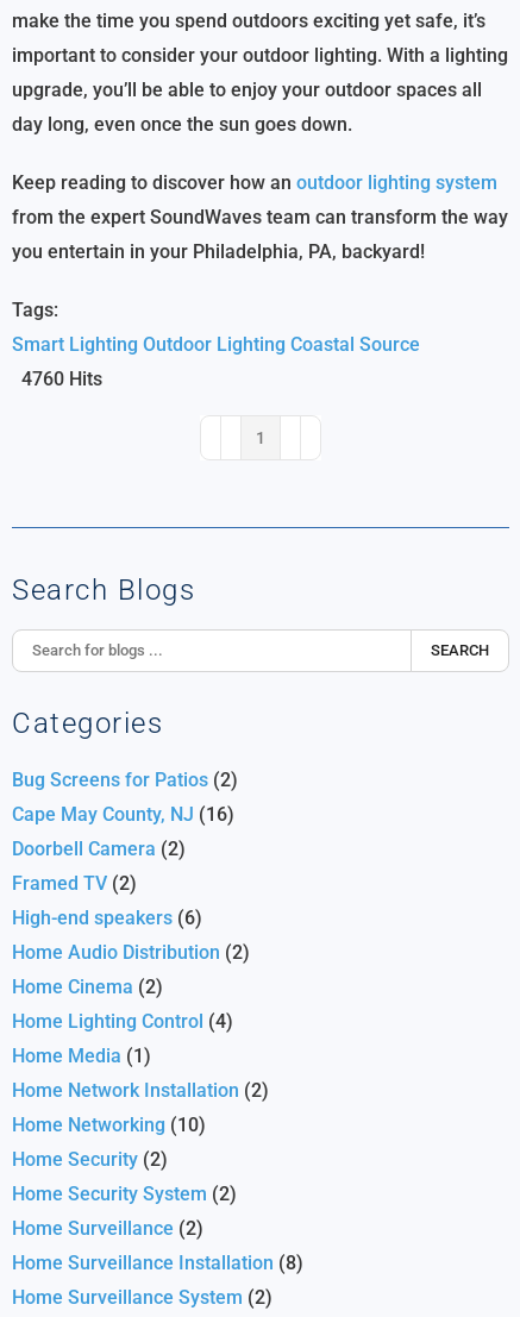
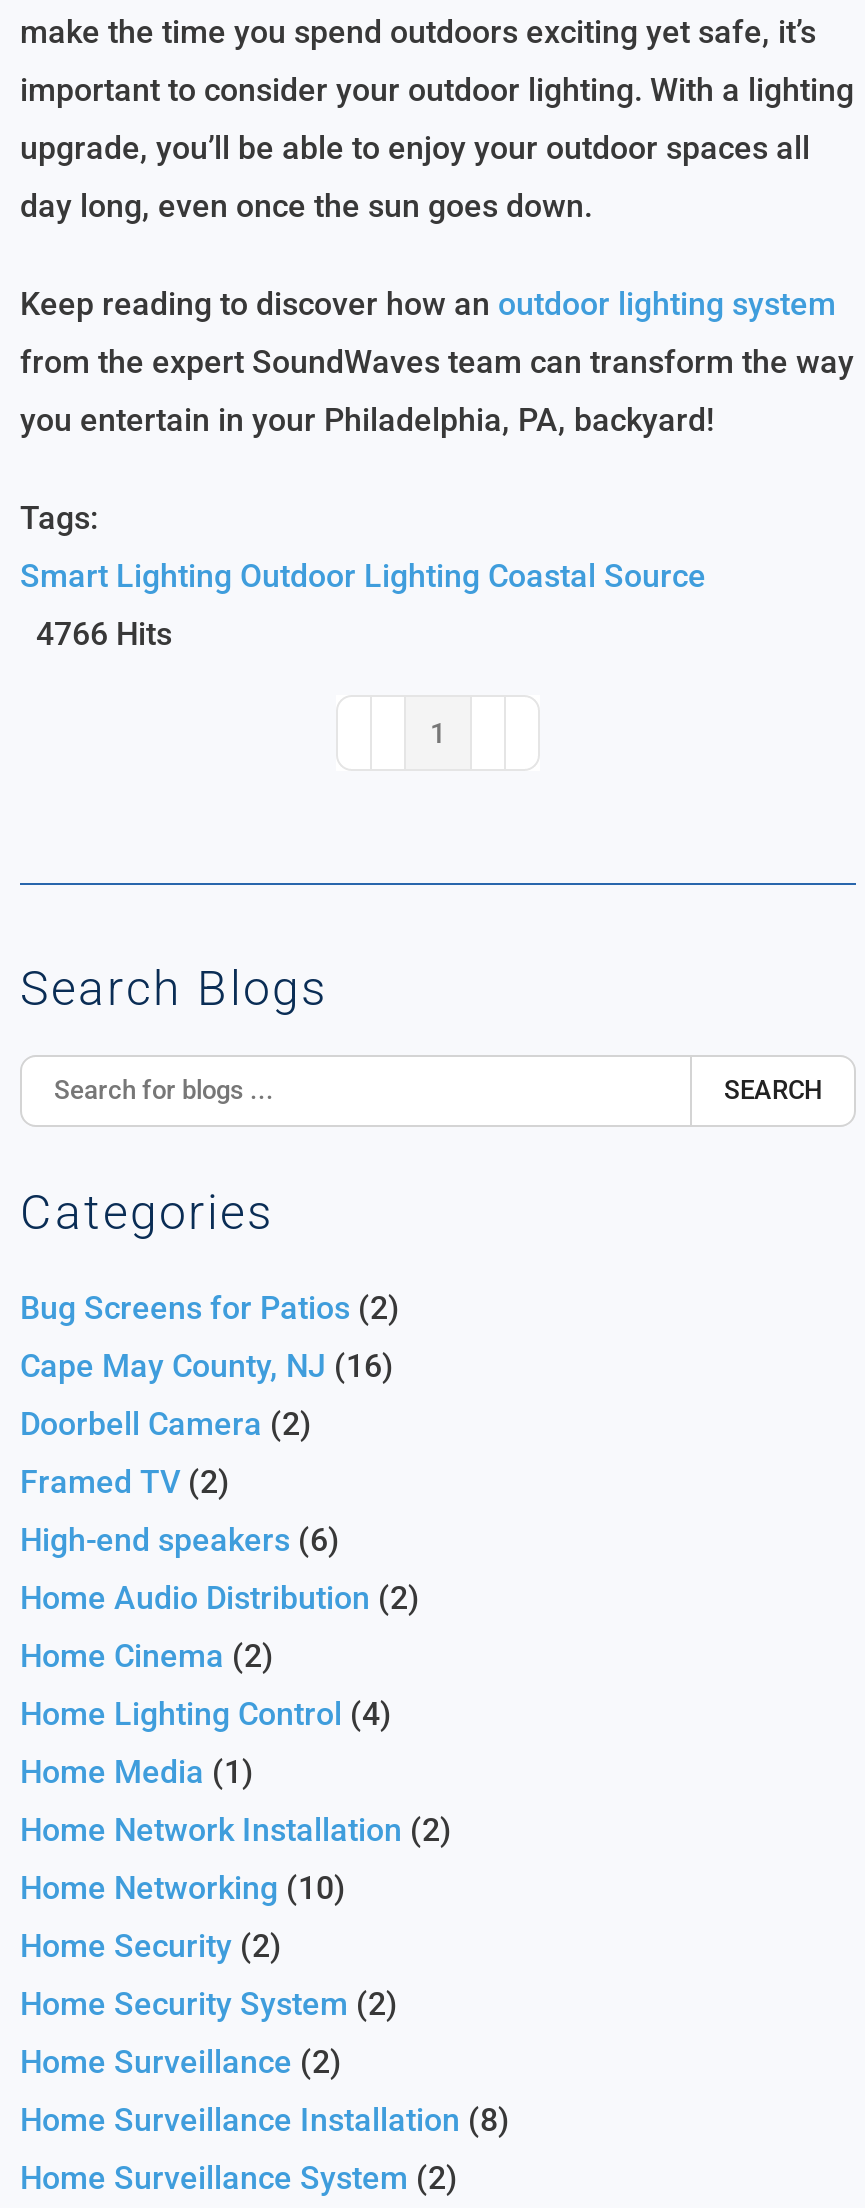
[12,367,102,390] 4760 Hits -> [20,614,172,652] 4766 Hits

